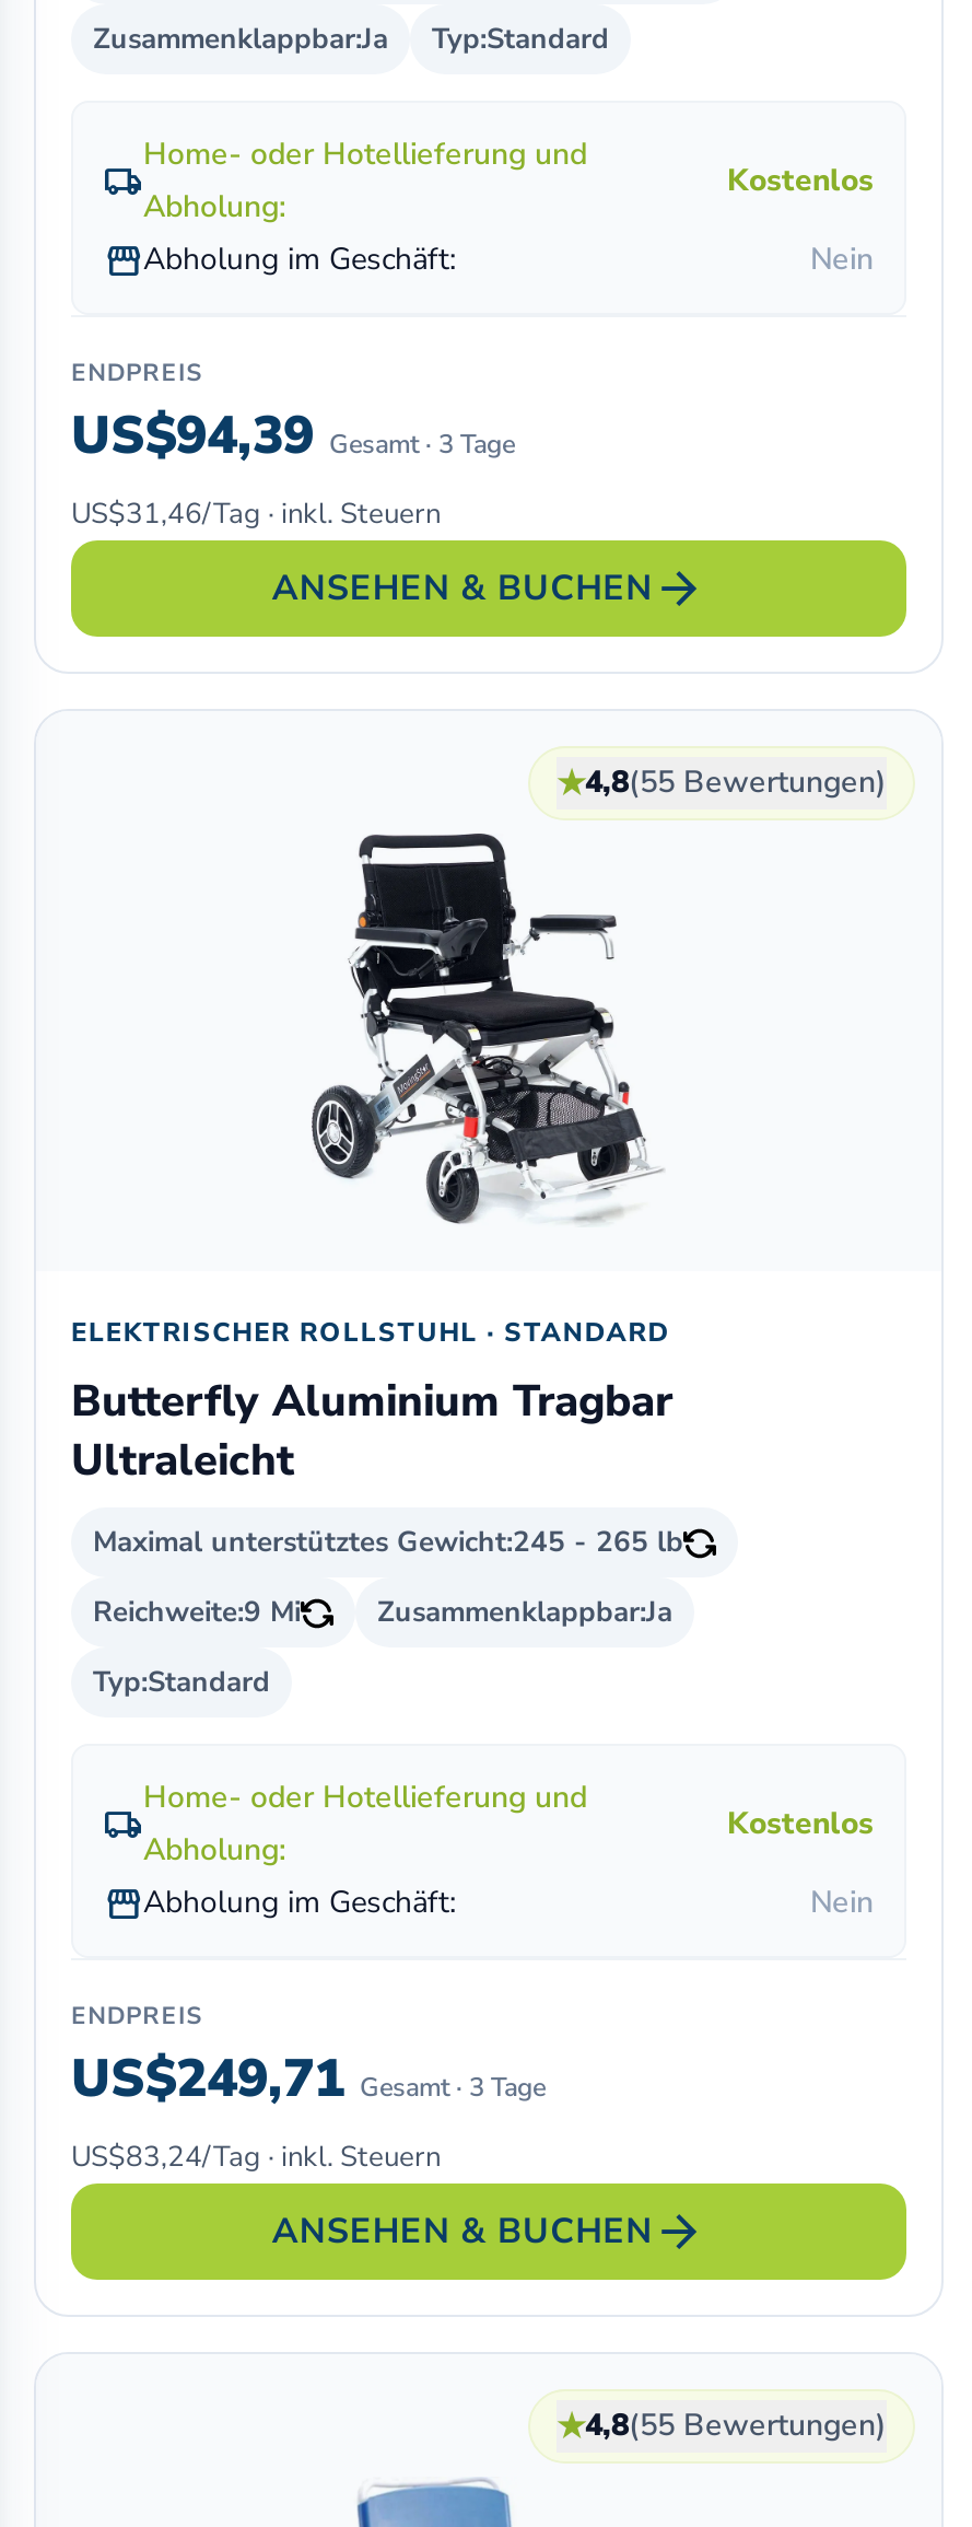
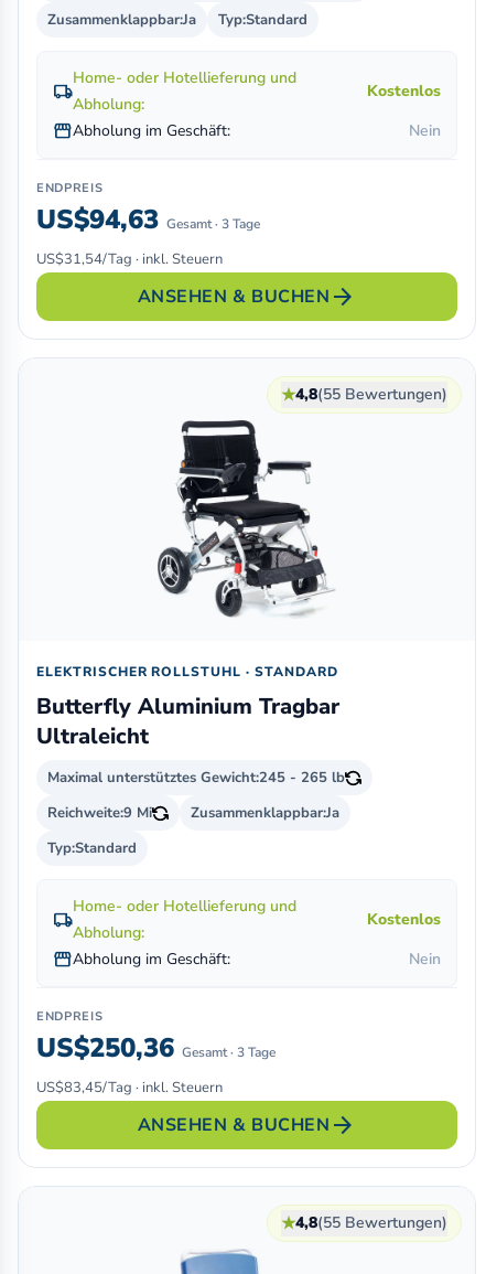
[71,400,515,470] US$94,39 Gesamt · 3 Tage -> [36,202,260,237] US$94,63 Gesamt · 3 Tage
[71,494,441,534] US$31,46/Tag · inkl. Steuern -> [36,249,223,269] US$31,54/Tag · inkl. Steuern
[71,2043,546,2113] US$249,71 Gesamt · 3 Tage -> [36,1030,276,1066] US$250,36 Gesamt · 3 Tage
[71,2138,441,2177] US$83,24/Tag · inkl. Steuern -> [36,1078,223,1098] US$83,45/Tag · inkl. Steuern

